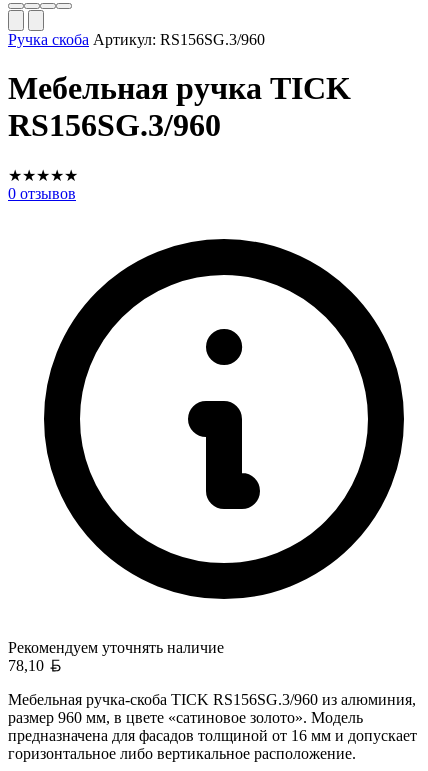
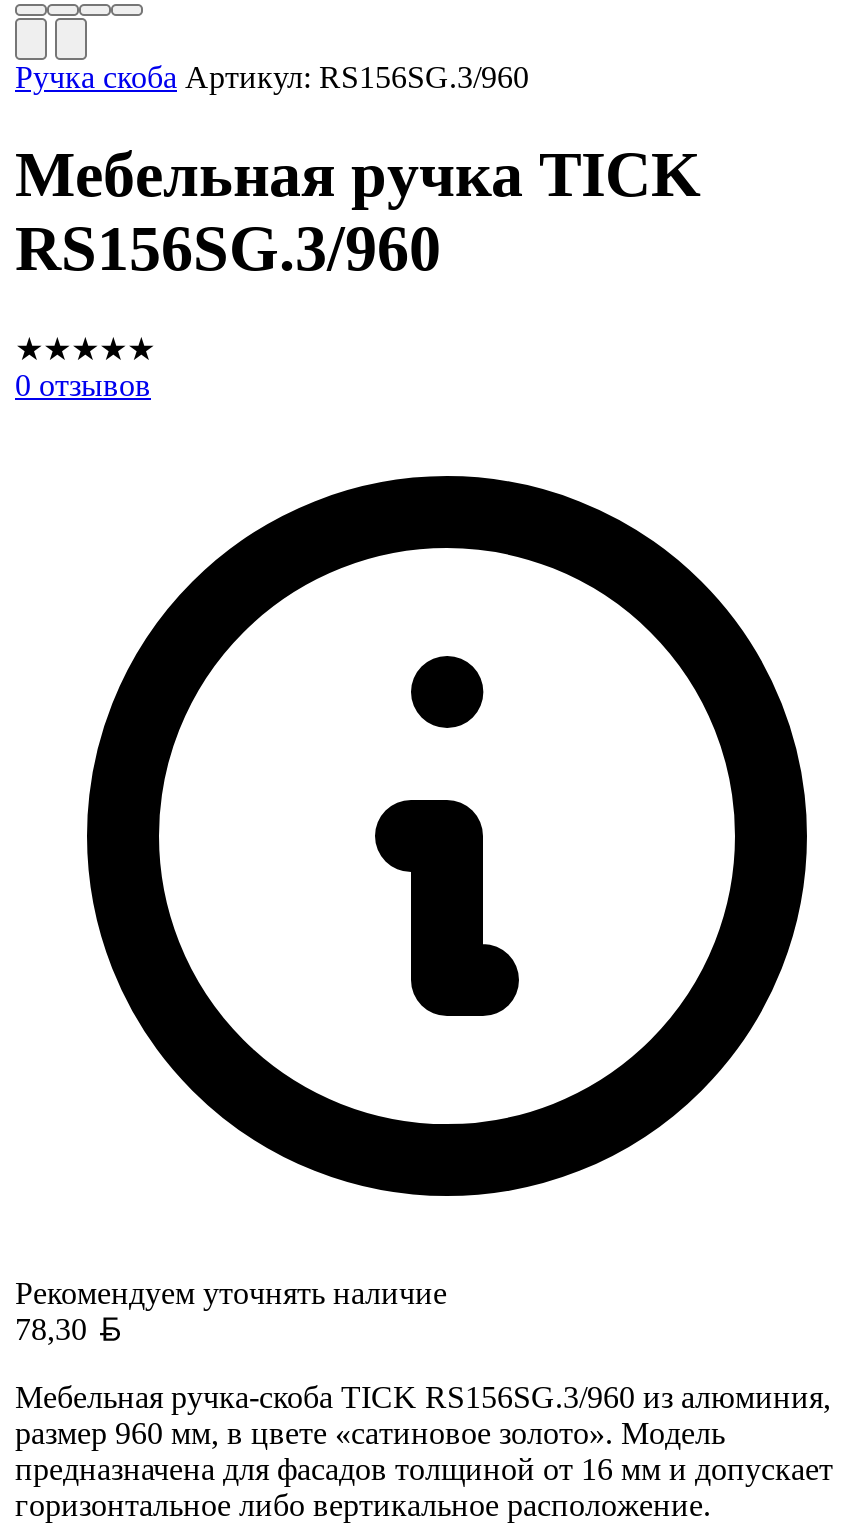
[8,657,48,674] 78,10 -> [15,1312,95,1346] 78,30

